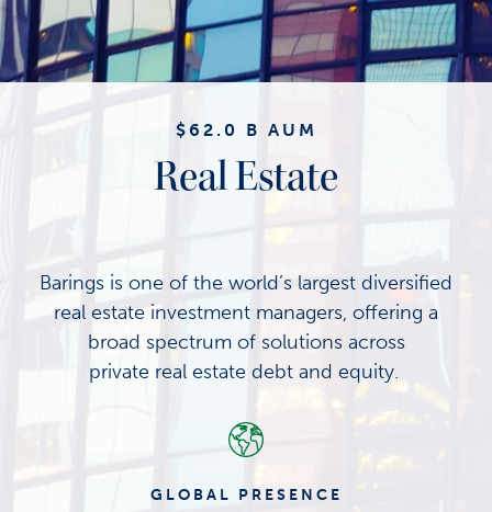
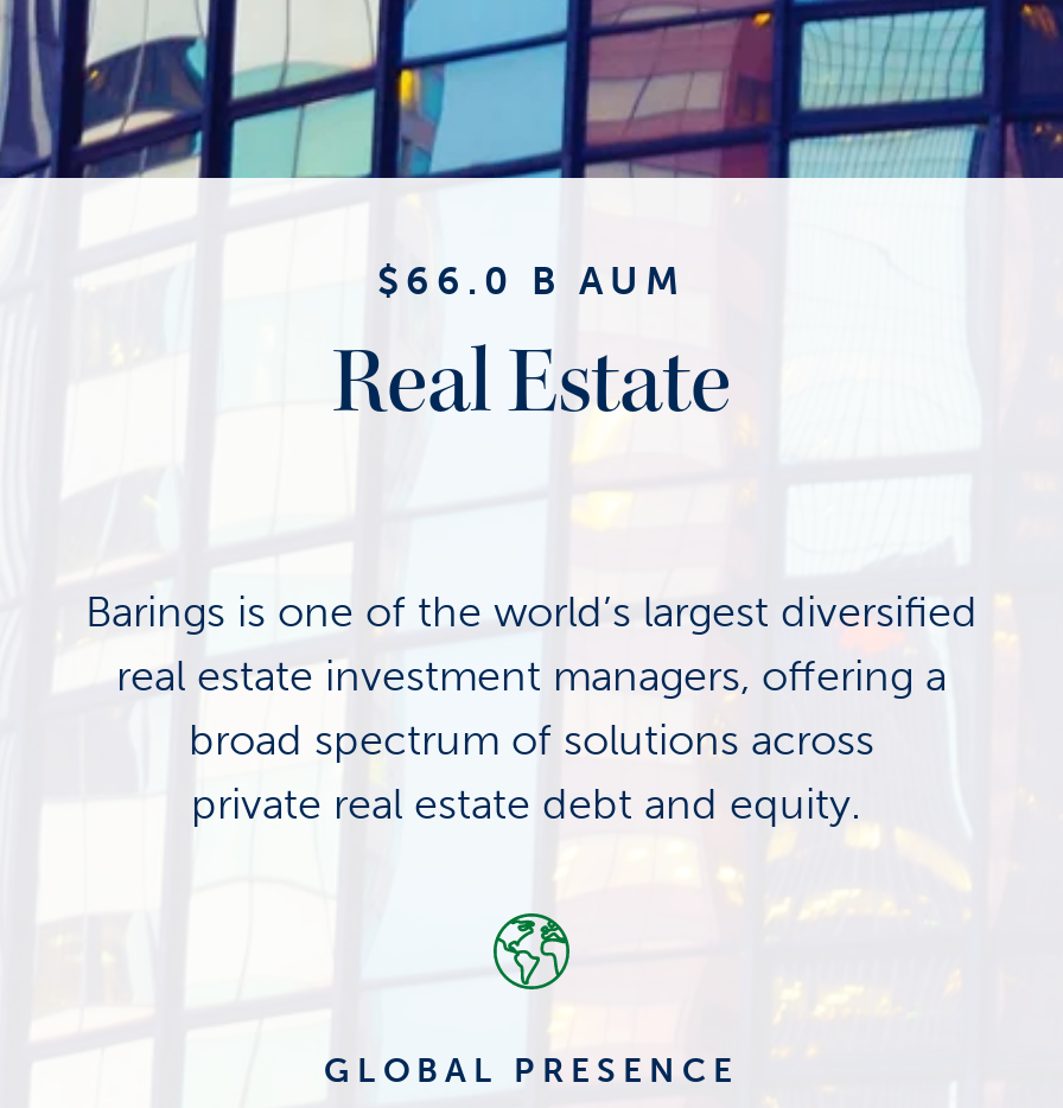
[175,120,317,140] $62.0 B AUM -> [377,259,686,304] $66.0 B AUM

